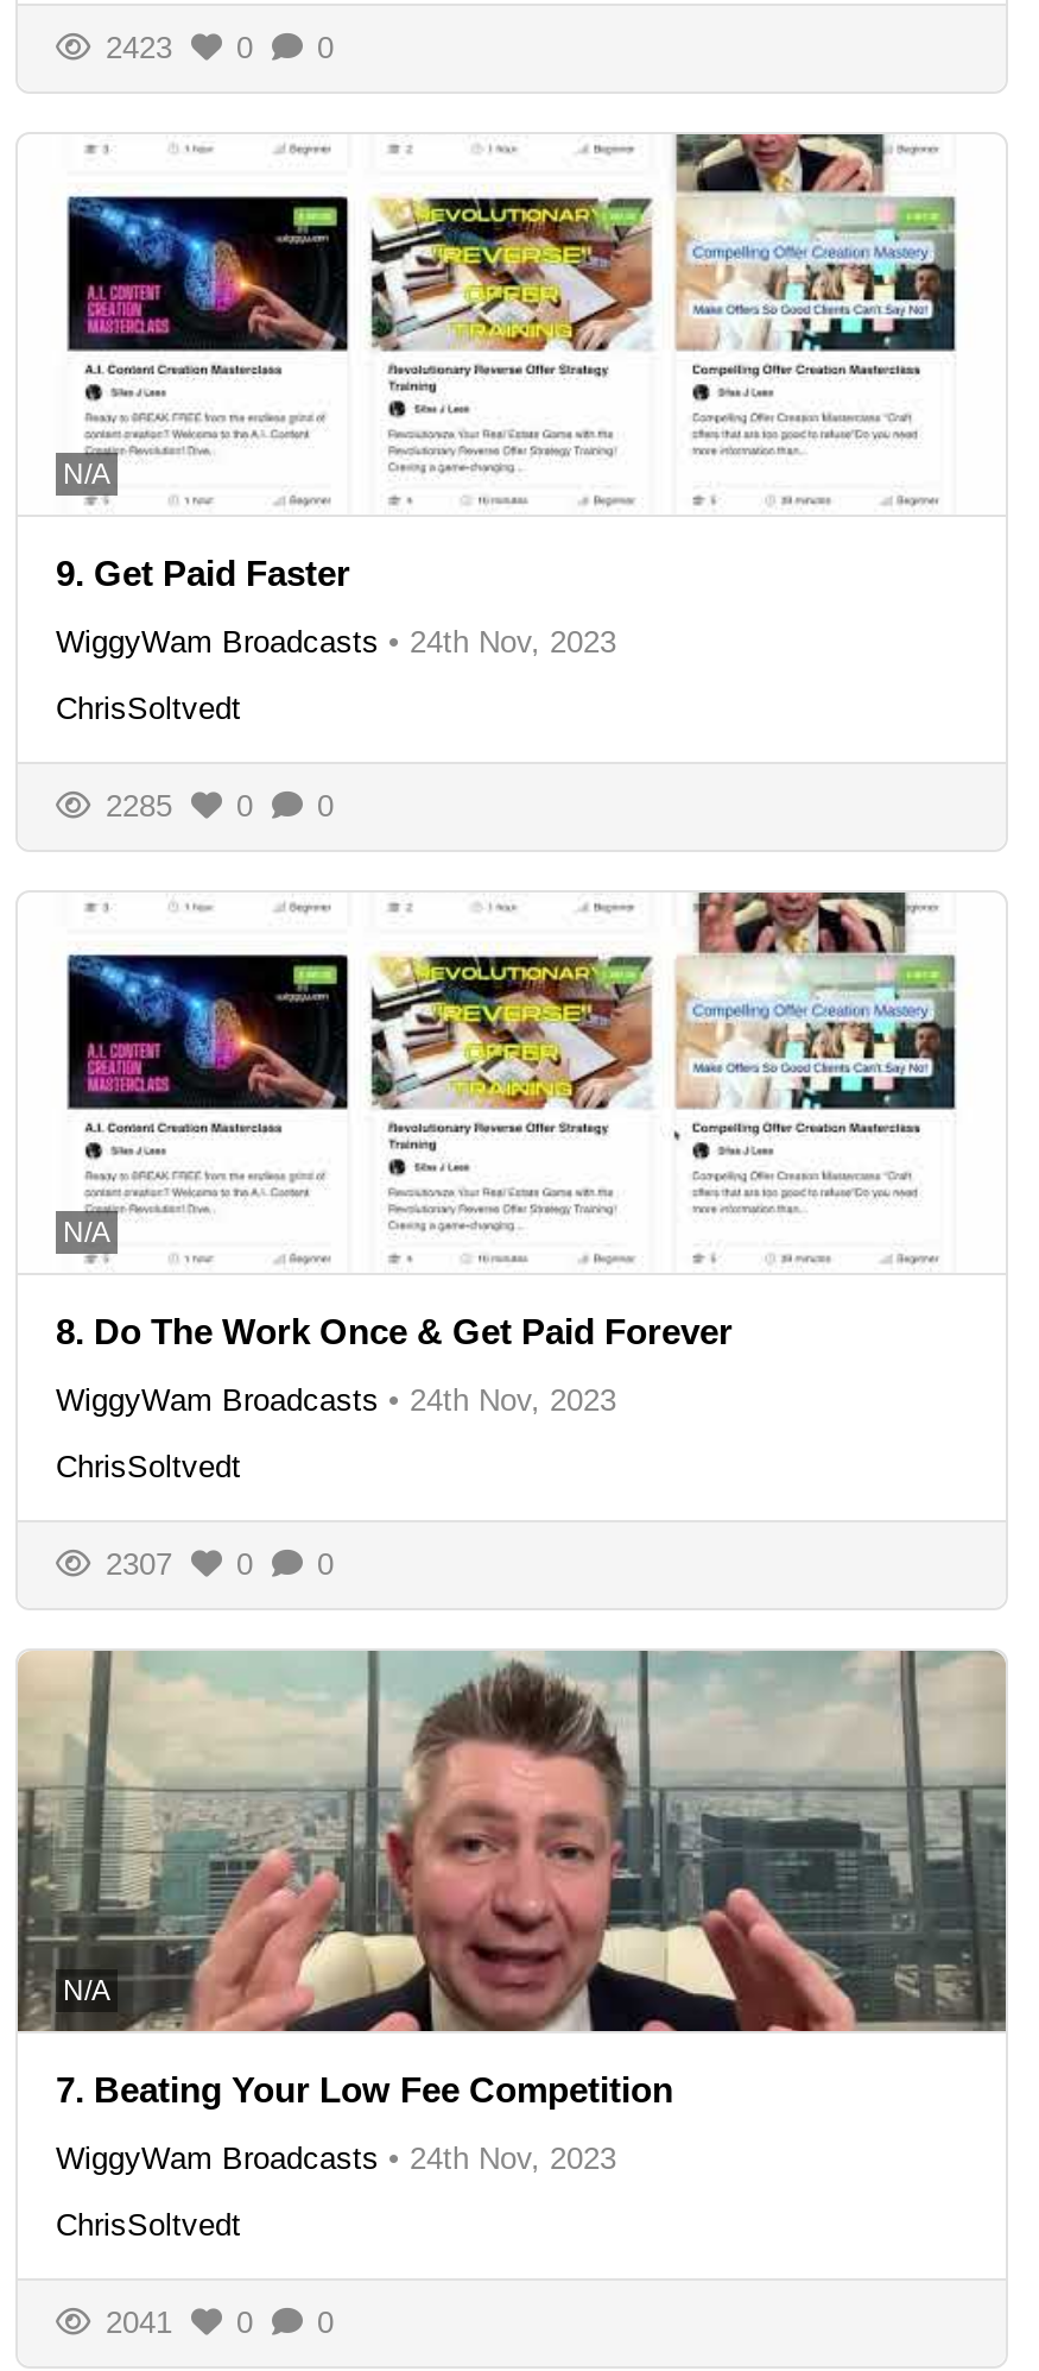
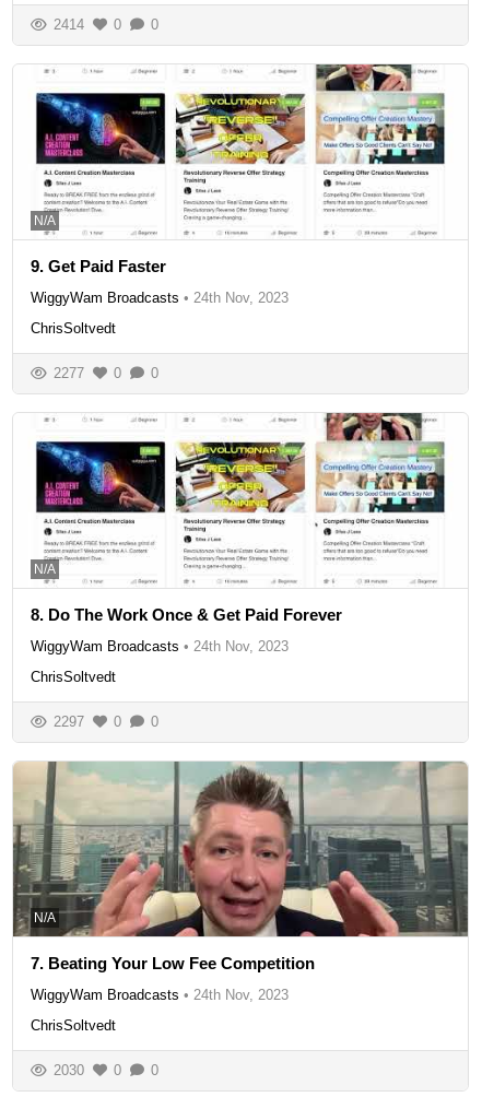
[96,29,334,64] 2423 0 0 -> [49,16,158,32] 2414 0 0
[96,787,334,823] 2285 0 0 -> [49,365,158,381] 2277 0 0
[96,1545,334,1581] 2307 0 0 -> [49,713,158,729] 2297 0 0
[96,2303,334,2339] 2041 0 0 -> [49,1062,158,1078] 2030 0 0

